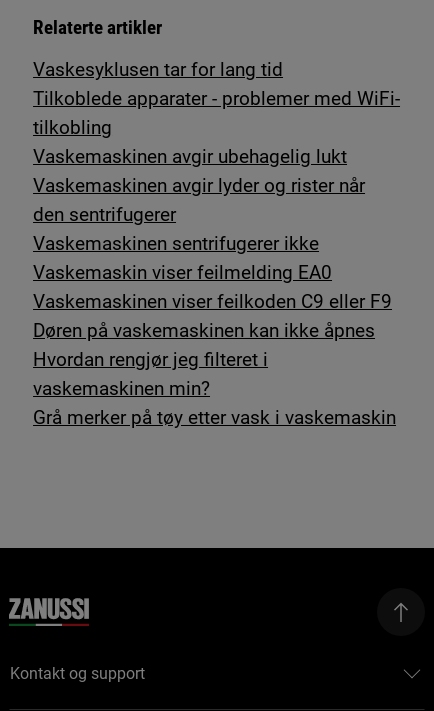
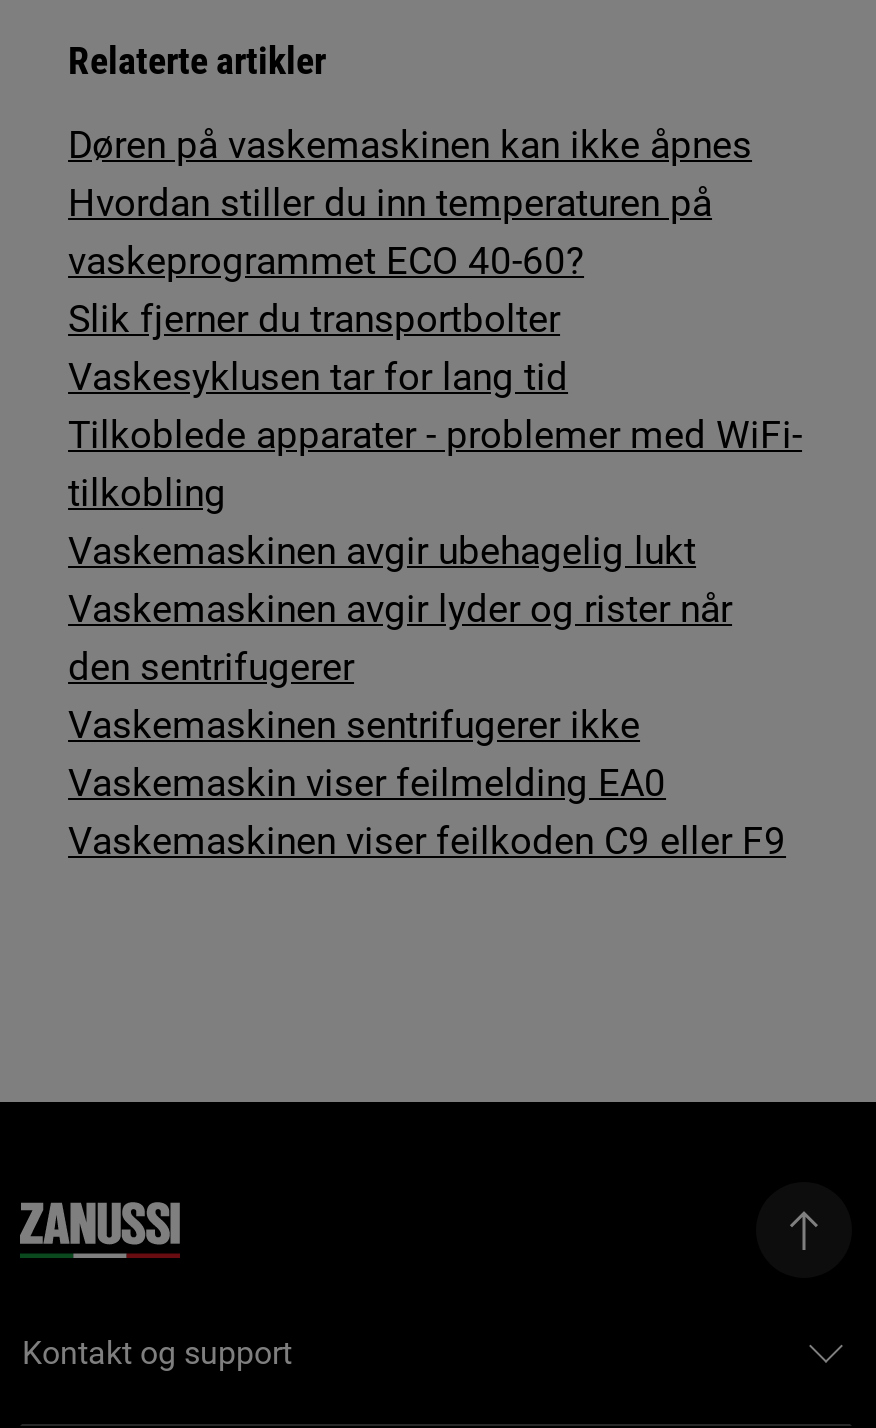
none -> [68,180,712,342] Hvordan stiller du inn temperaturen på | vaskeprogrammet ECO 40-60? | Slik fjerner du transportbolter
moved [33,58,400,313] -> [68,354,802,864]: Vaskesyklusen tar for lang tid | Tilkoblede apparater - problemer med WiFi- | tilkobling | ... | Vaskemaskin viser feilmelding EA0 | Vaskemaskinen viser feilkoden C9 eller F9
moved [33,319,375,342] -> [68,122,752,168]: Døren på vaskemaskinen kan ikke åpnes
[33,348,396,429] Hvordan rengjør jeg filteret i | vaskemaskinen min? | Grå merker på tøy etter vask i vaskemaskin -> none

